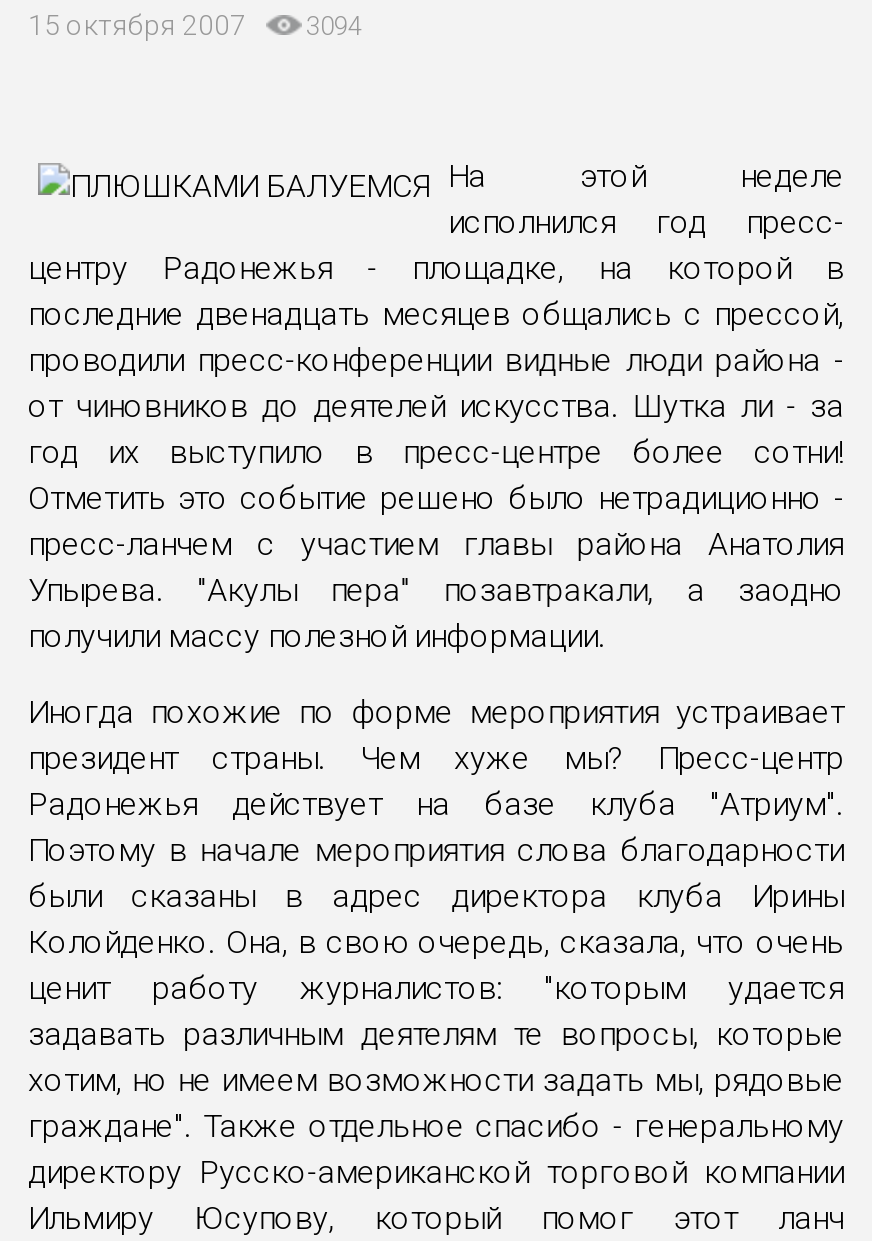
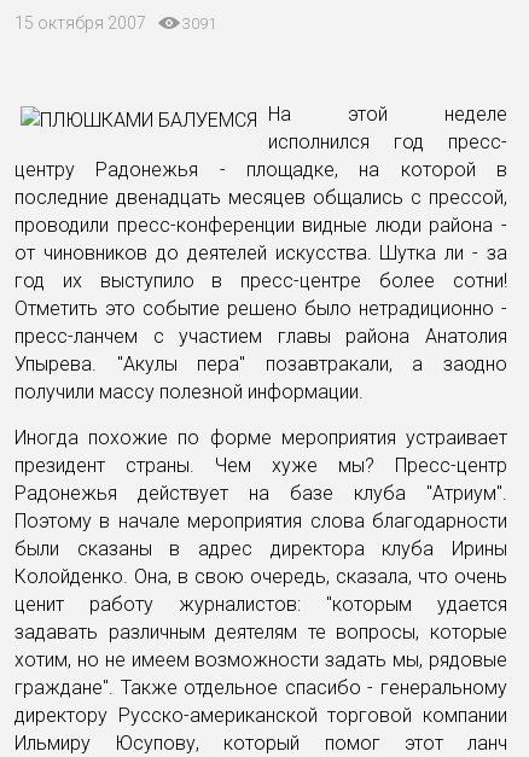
[28,9,362,41] 15 октября 2007 3094 -> [14,13,216,33] 15 октября 2007 3091

